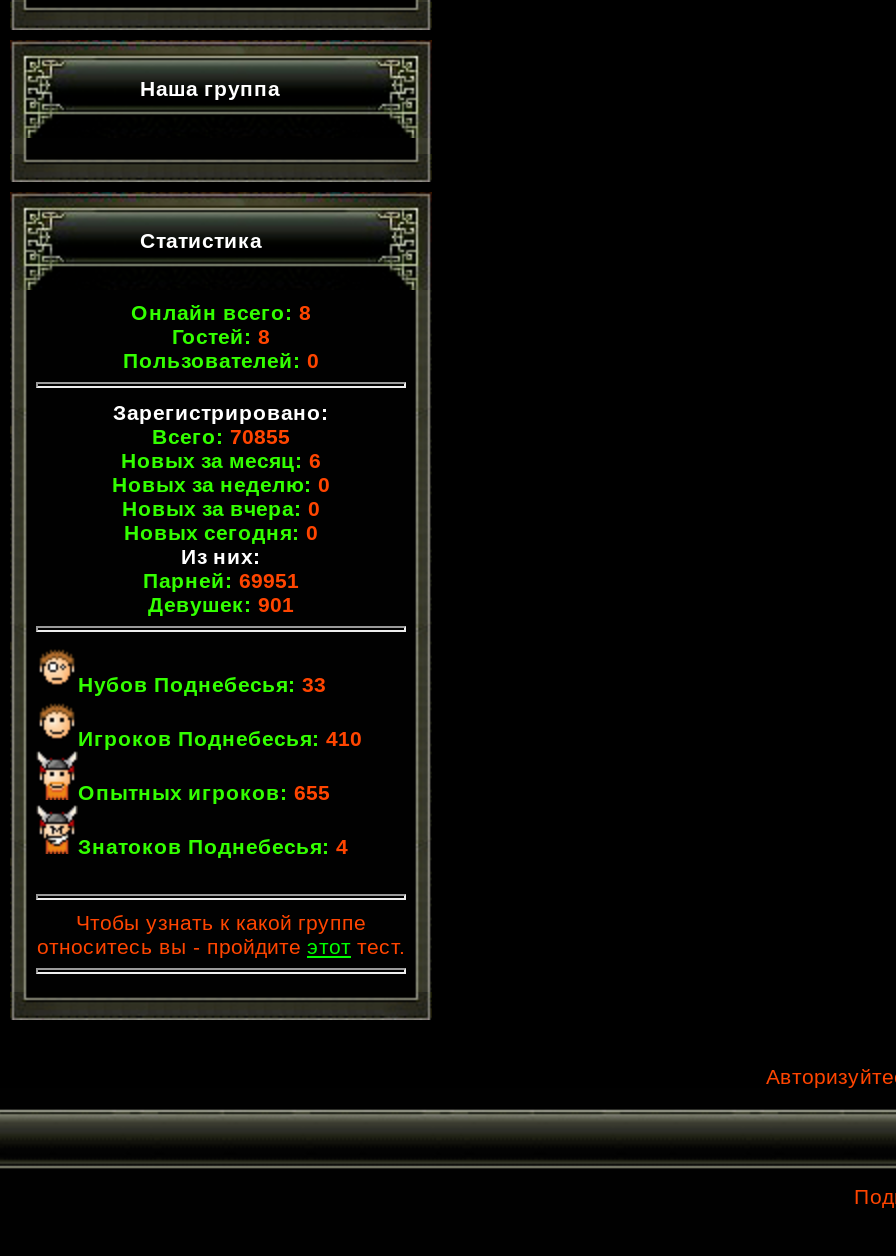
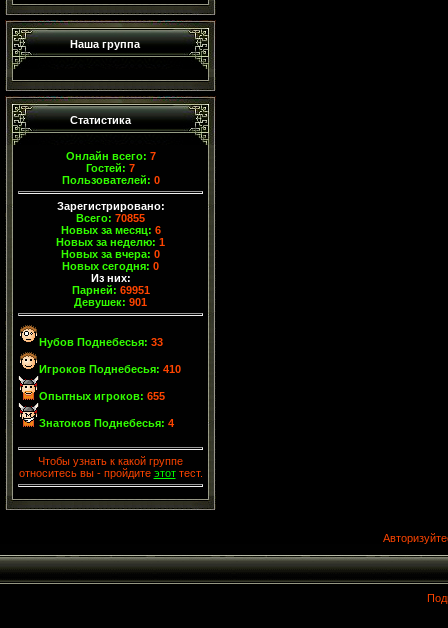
[131,300,311,324] Онлайн всего: 8 -> [65,150,155,162] Онлайн всего: 7
[172,324,270,348] Гостей: 8 -> [86,162,135,174] Гостей: 7
[112,471,330,495] Новых за неделю: 0 -> [56,236,165,248] Новых за неделю: 1

